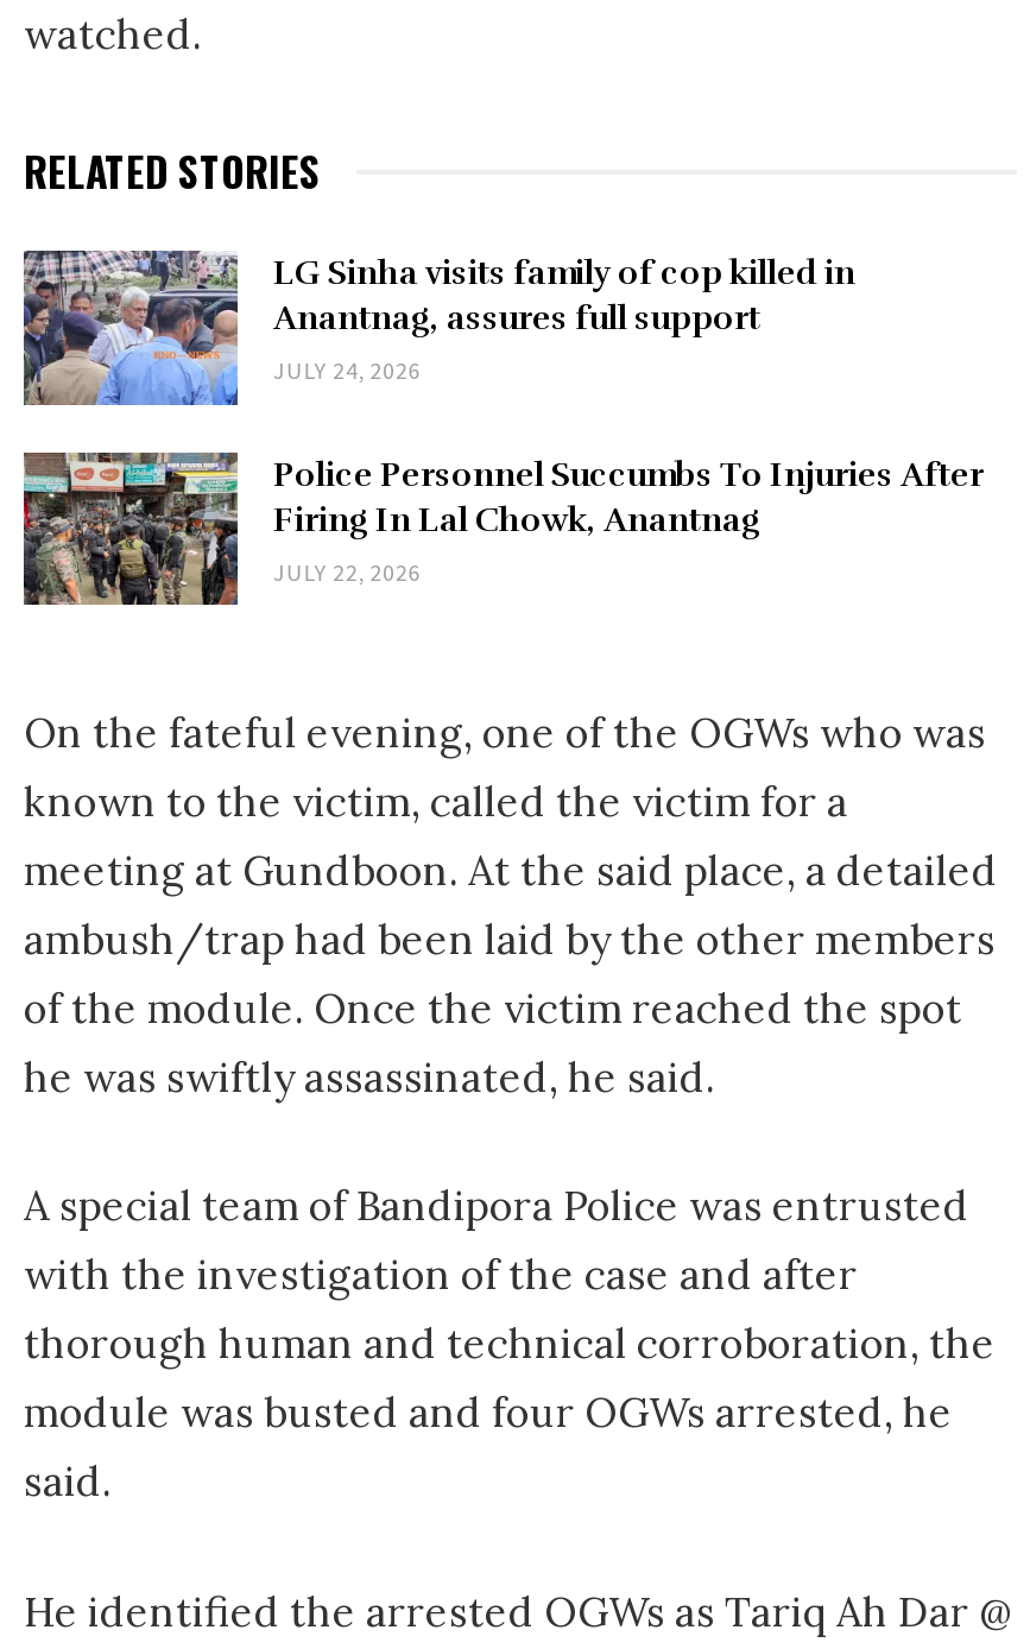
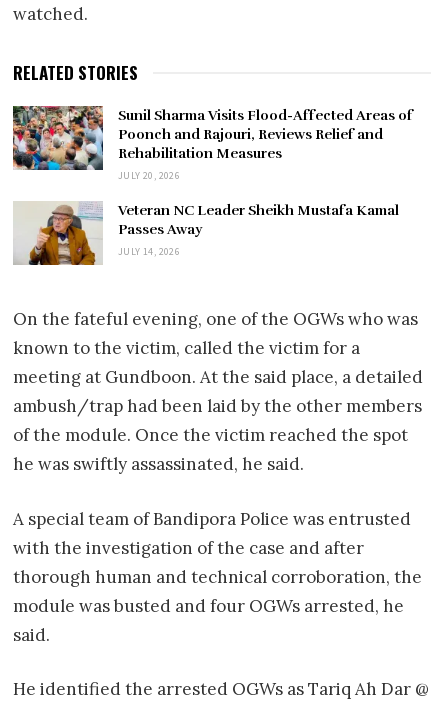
[21,249,855,406] [image] | LG Sinha visits family of cop killed in | Anantnag, assures full support | JULY 24, 2026 -> [12,105,413,182] [image] | Sunil Sharma Visits Flood-Affected Areas of | Poonch and Rajouri, Reviews Relief and | Rehabilitation Measures | JULY 20, 2026
[21,451,984,608] [image] | Police Personnel Succumbs To Injuries After | Firing In Lal Chowk, Anantnag | JULY 22, 2026 -> [13,202,399,266] [image] | Veteran NC Leader Sheikh Mustafa Kamal | Passes Away | JULY 14, 2026

